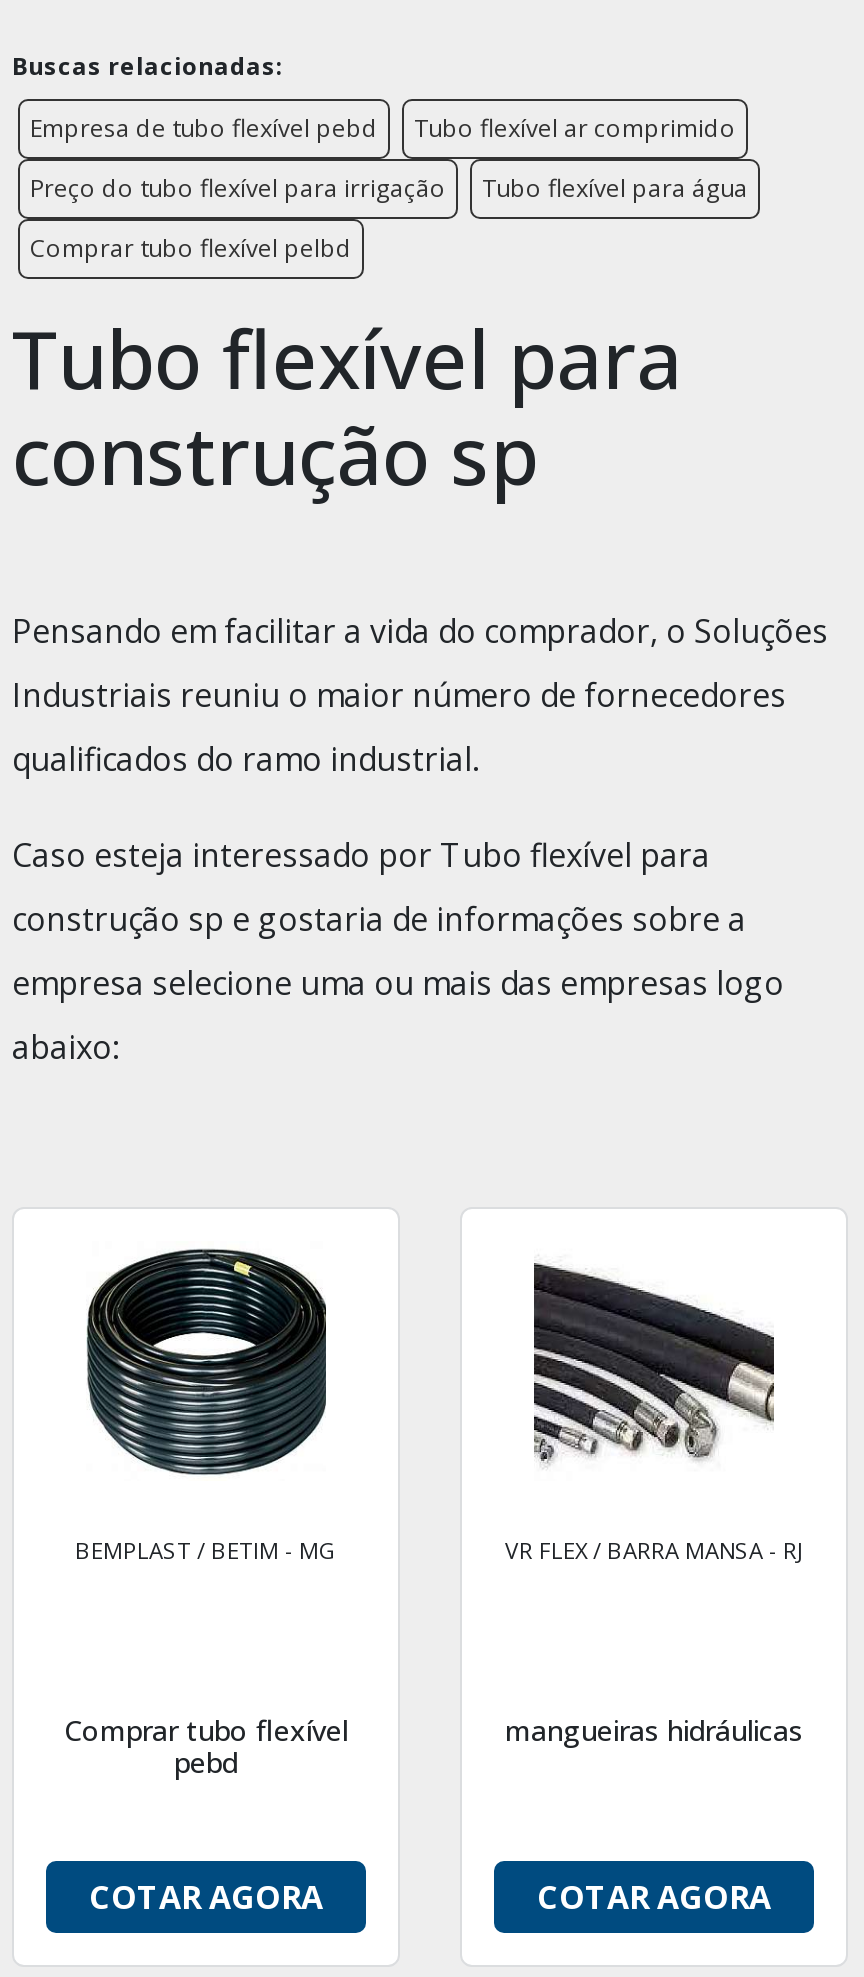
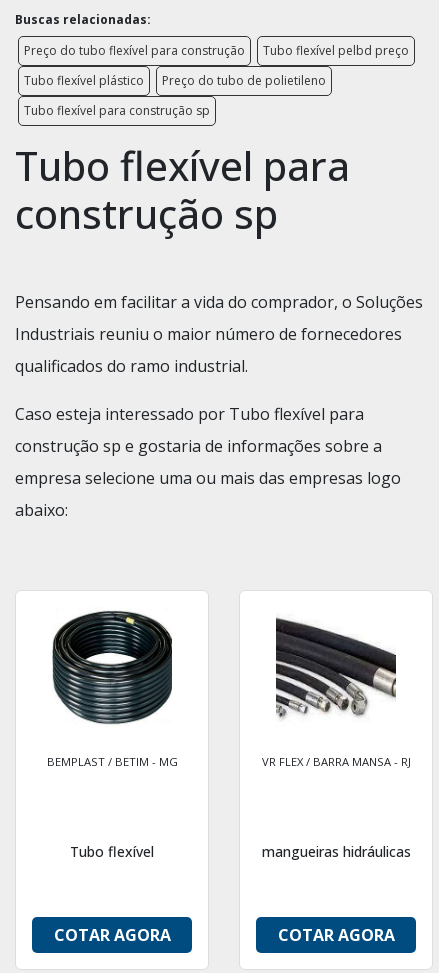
[30,111,736,145] Empresa de tubo flexível pebd | Tubo flexível ar comprimido -> [24,42,409,59] Preço do tubo flexível para construção | Tubo flexível pelbd preço
[30,171,748,205] Preço do tubo flexível para irrigação | Tubo flexível para água -> [24,72,326,89] Tubo flexível plástico | Preço do tubo de polietileno
[30,231,352,265] Comprar tubo flexível pelbd -> [24,102,210,119] Tubo flexível para construção sp
[64,1711,348,1781] Comprar tubo flexível | pebd -> [70,842,154,861] Tubo flexível

